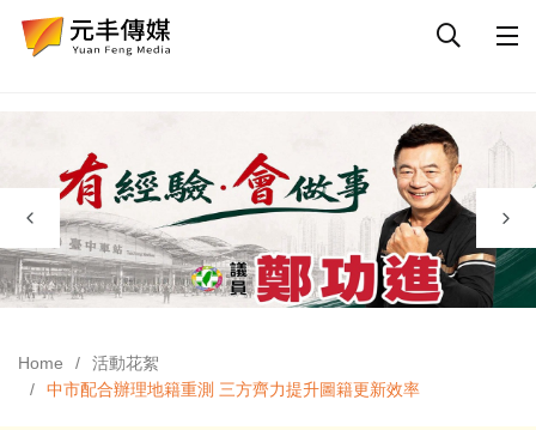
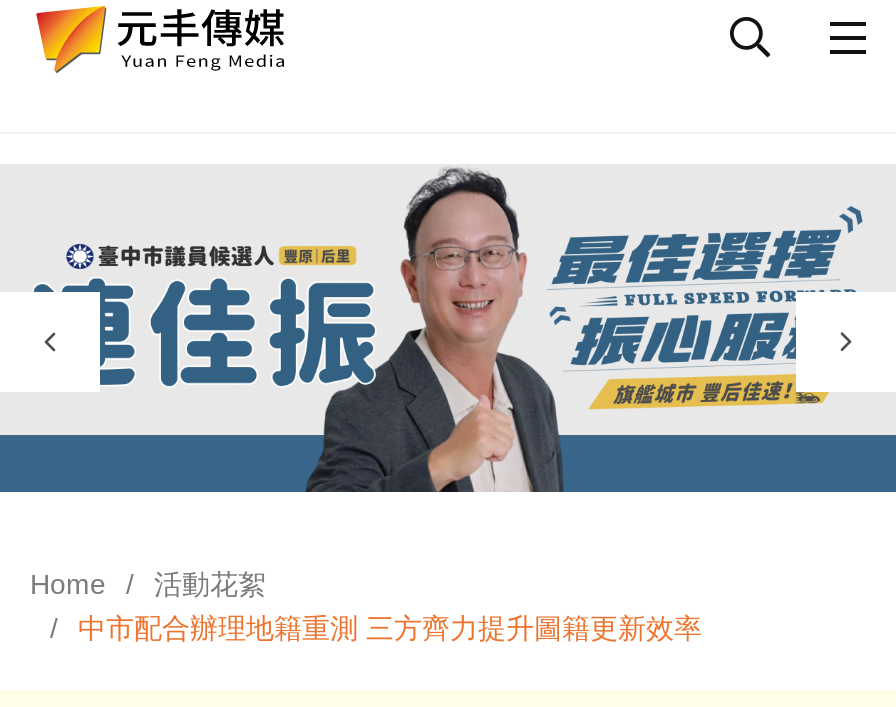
[4,114,532,309] [image] -> [6,166,890,494] [image]

